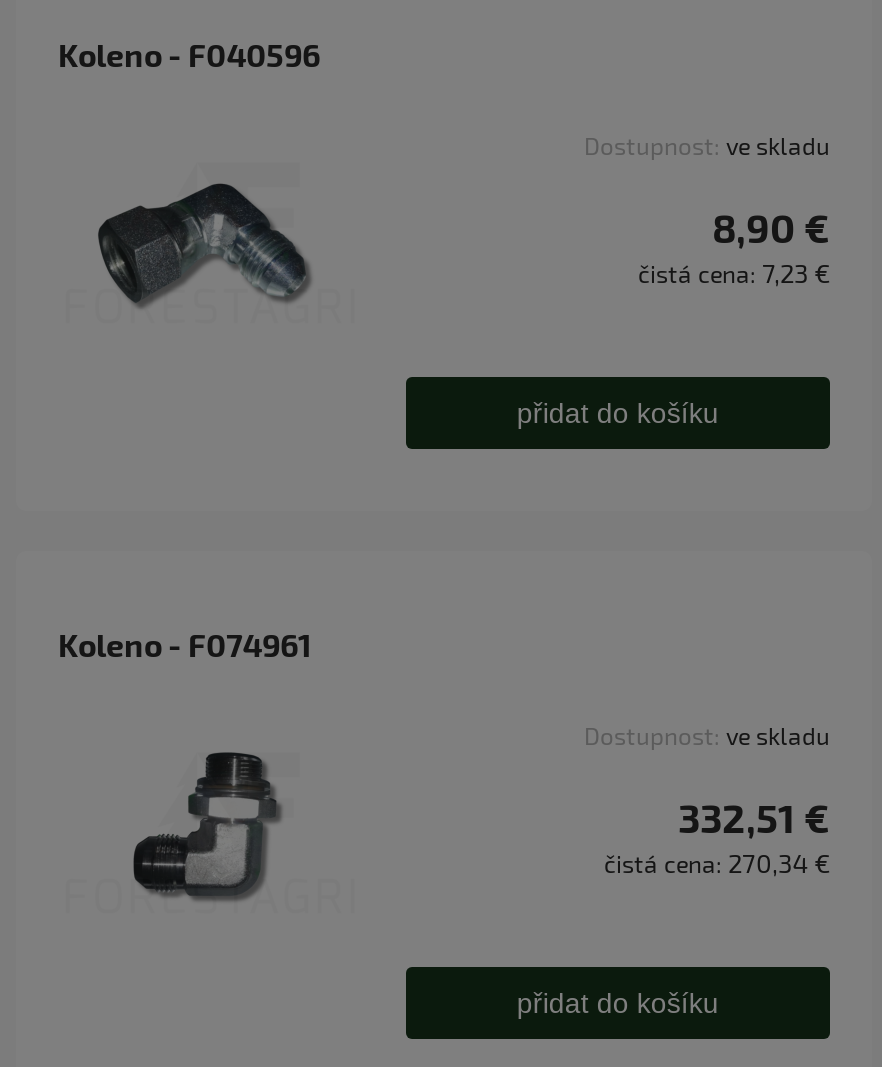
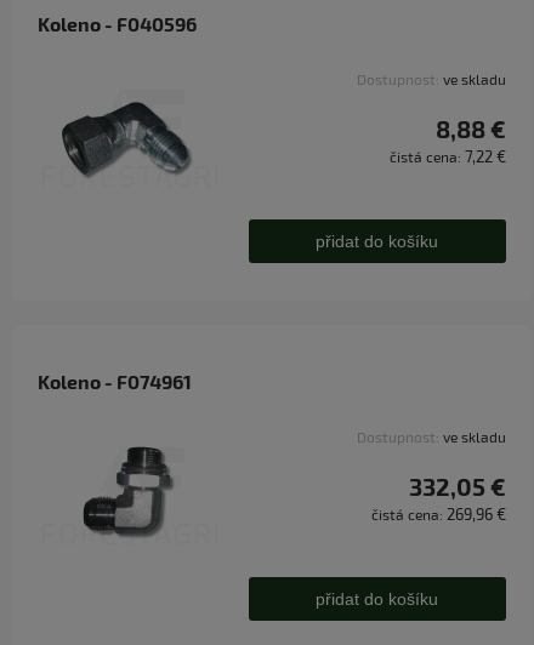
[712,203,830,251] 8,90 € -> [436,114,506,143] 8,88 €
[638,257,830,289] čistá cena: 7,23 € -> [390,147,506,166] čistá cena: 7,22 €
[678,793,830,841] 332,51 € -> [409,472,506,501] 332,05 €
[604,847,830,879] čistá cena: 270,34 € -> [371,504,506,524] čistá cena: 269,96 €

